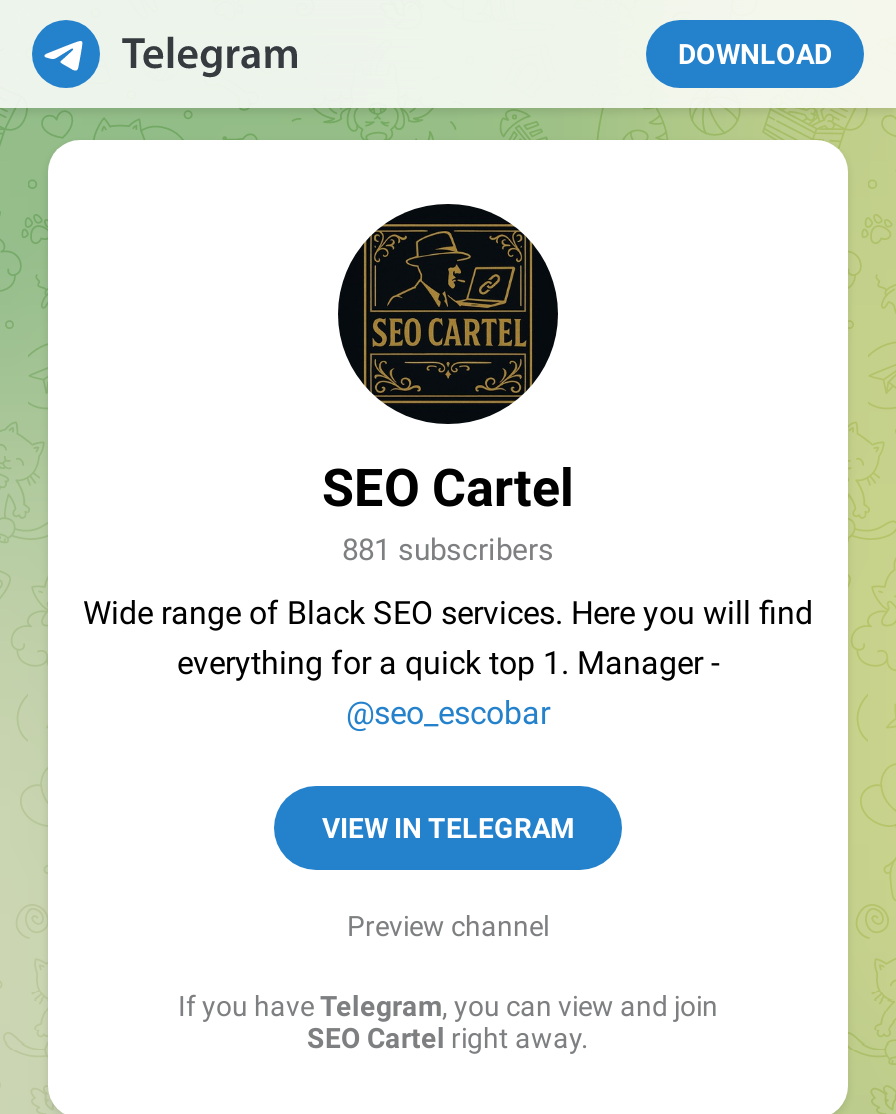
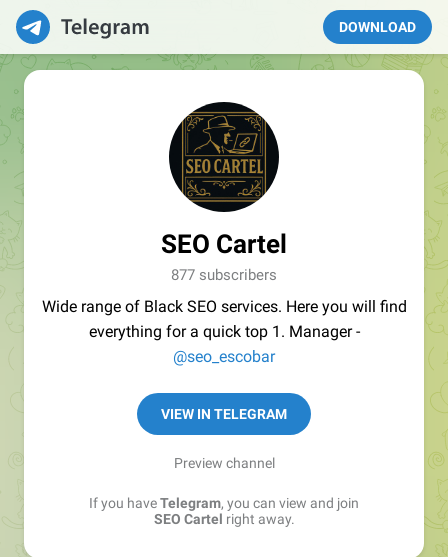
[342,532,554,568] 881 subscribers -> [171,266,277,284] 877 subscribers

